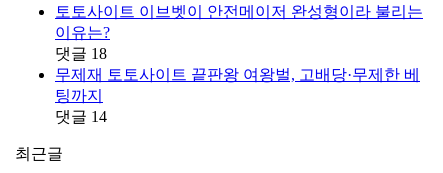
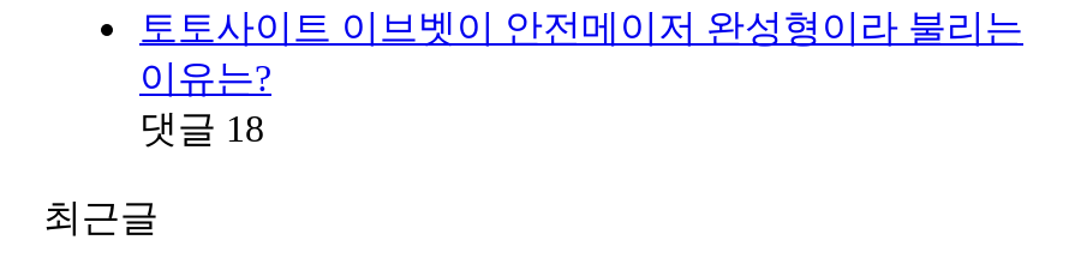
[55,66,420,125] 무제재 토토사이트 끝판왕 여왕벌, 고배당·무제한 베 | 팅까지 | 댓글 14 -> none

